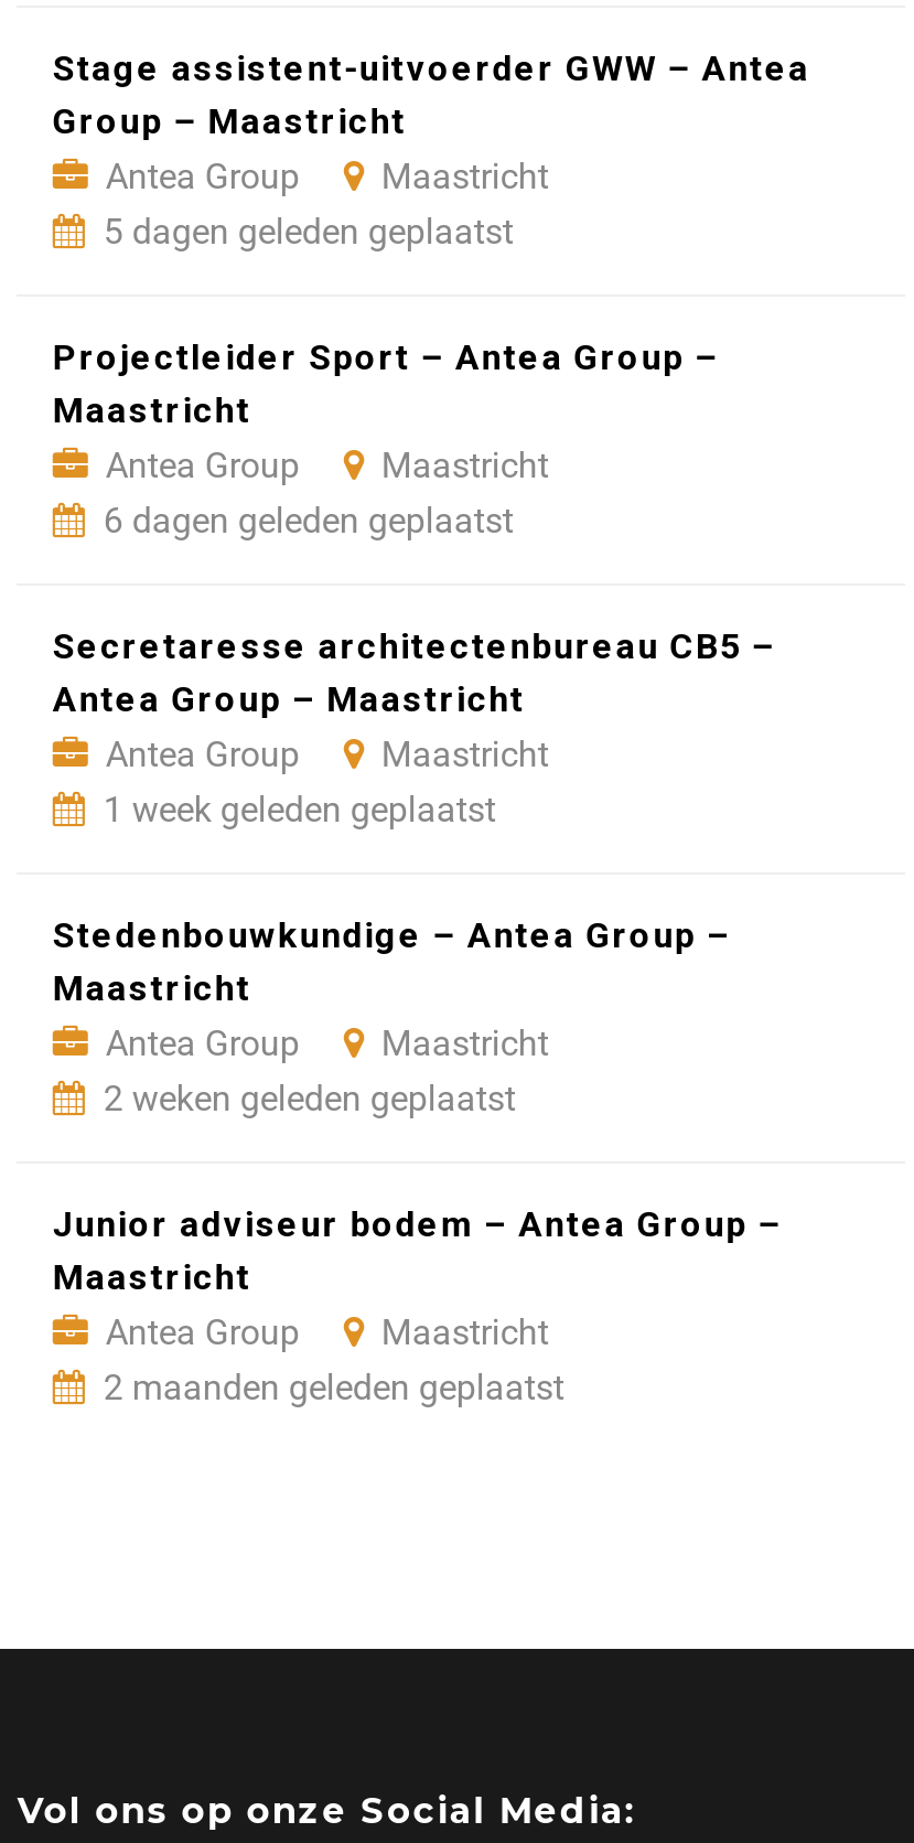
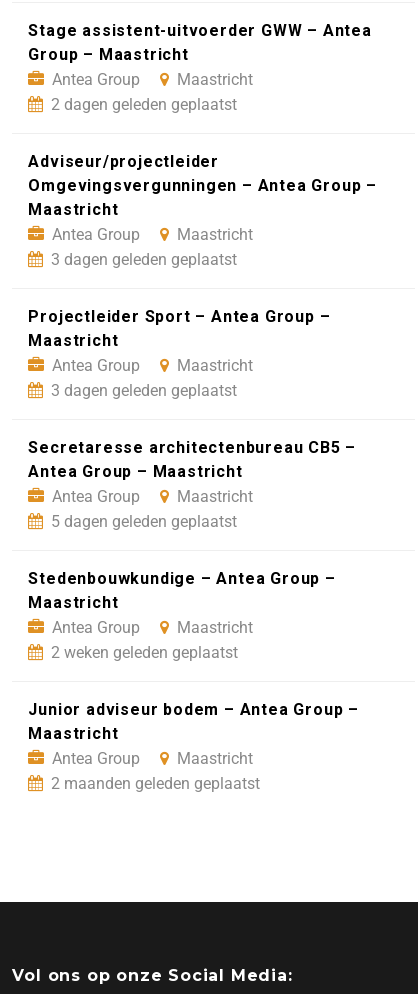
none -> [28,95,377,269] 2 dagen geleden geplaatst | Adviseur/projectleider | Omgevingsvergunningen – Antea Group – | Maastricht | Antea Group | Maastricht | 3 dagen geleden geplaatst
moved [103,211,514,253] -> [51,512,237,531]: 5 dagen geleden geplaatst
[103,500,514,542] 6 dagen geleden geplaatst -> [51,381,237,400] 3 dagen geleden geplaatst
[103,789,496,831] 1 week geleden geplaatst -> none

